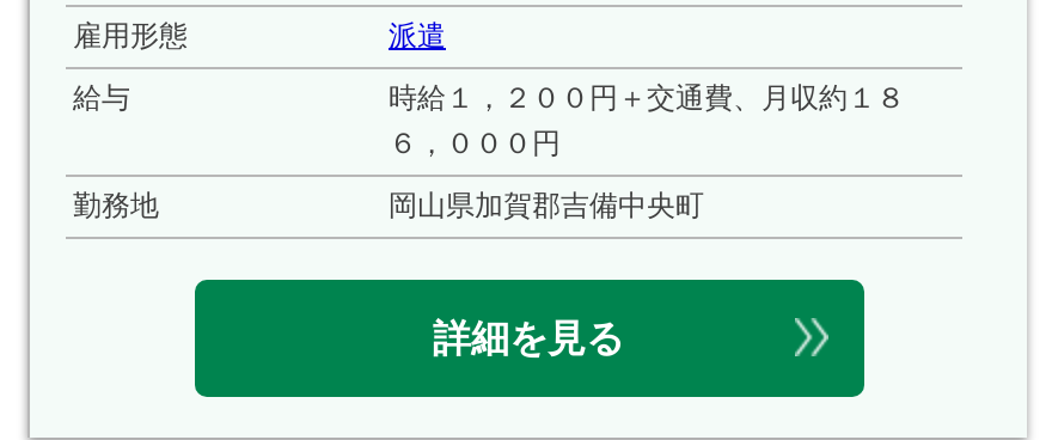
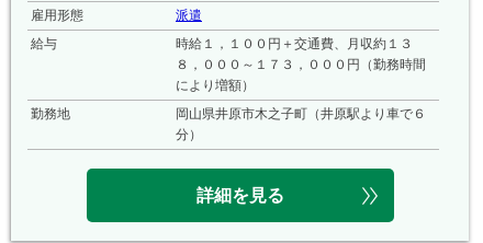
[389,80,905,159] 時給１，２００円＋交通費、月収約１８ | ６，０００円 -> [176,37,426,94] 時給１，１００円＋交通費、月収約１３ | ８，０００～１７３，０００円（勤務時間 | により増額）
[389,188,704,221] 岡山県加賀郡吉備中央町 -> [176,107,426,143] 岡山県井原市木之子町（井原駅より車で６ | 分）

